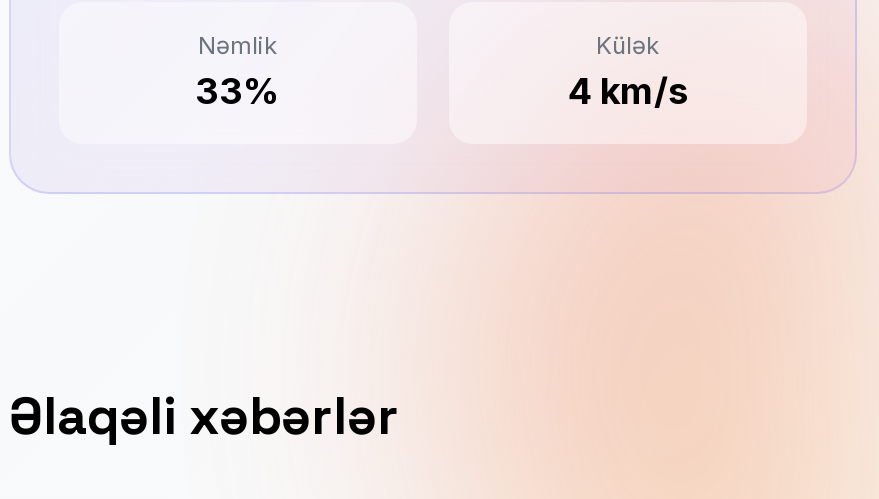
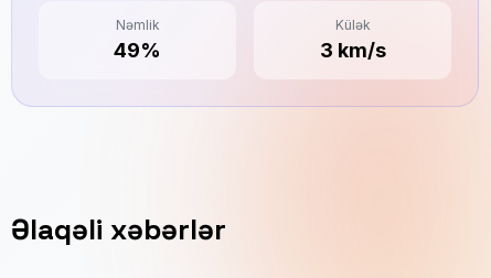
[195,70,281,112] 33% -> [114,39,161,62] 49%
[568,70,688,112] 4 km/s -> [319,39,386,62] 3 km/s

